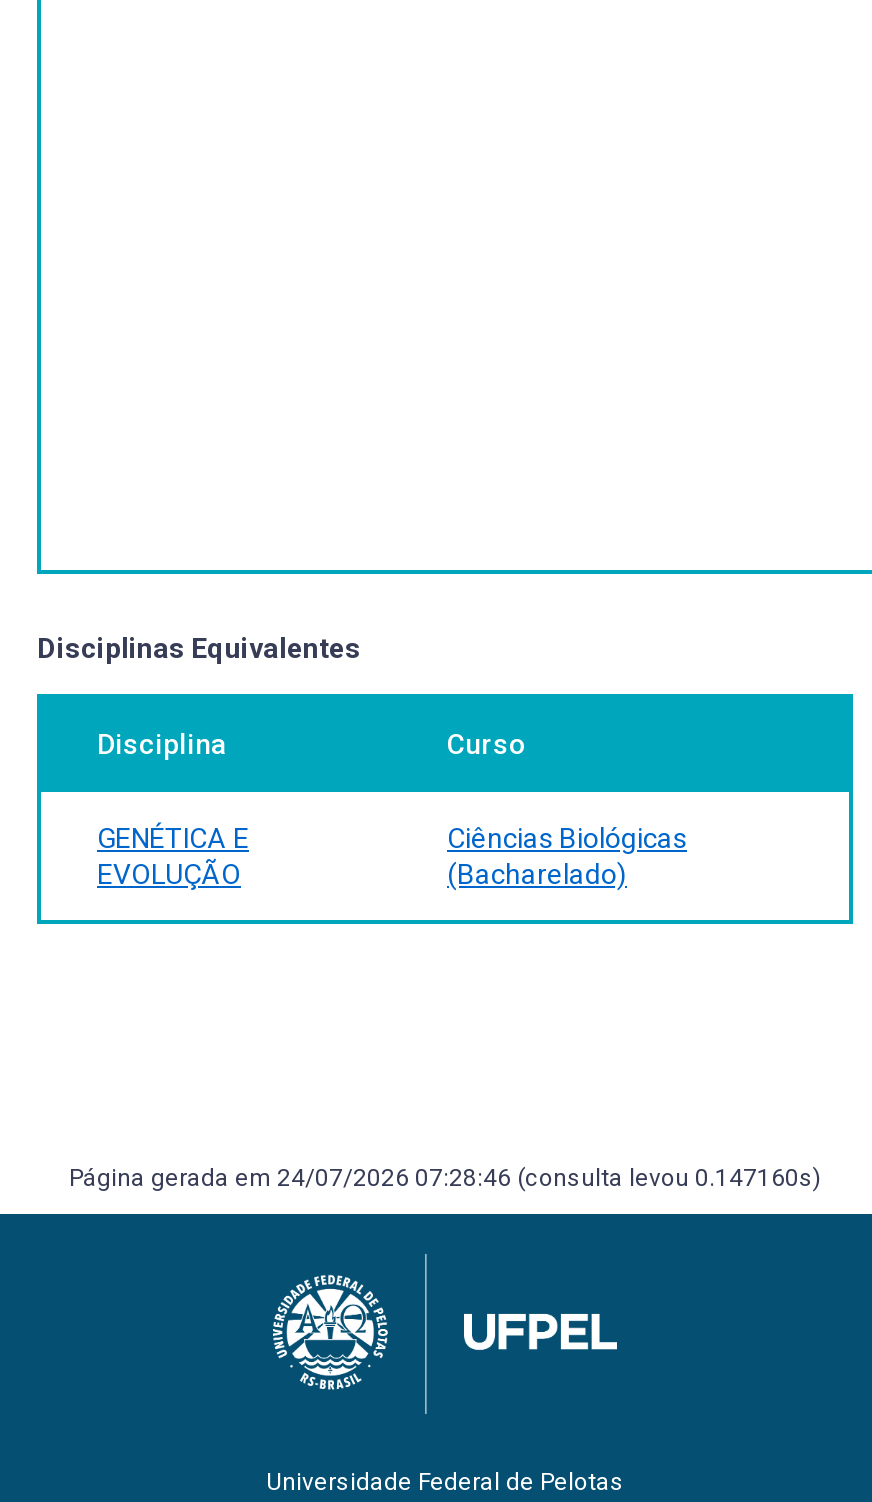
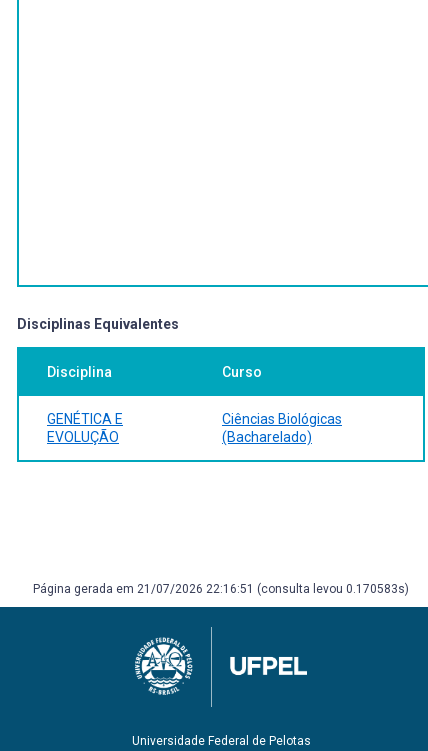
[69,1164,821,1192] Página gerada em 24/07/2026 07:28:46 (consulta levou 0.147160s) -> [33,582,409,596] Página gerada em 21/07/2026 22:16:51 (consulta levou 0.170583s)

